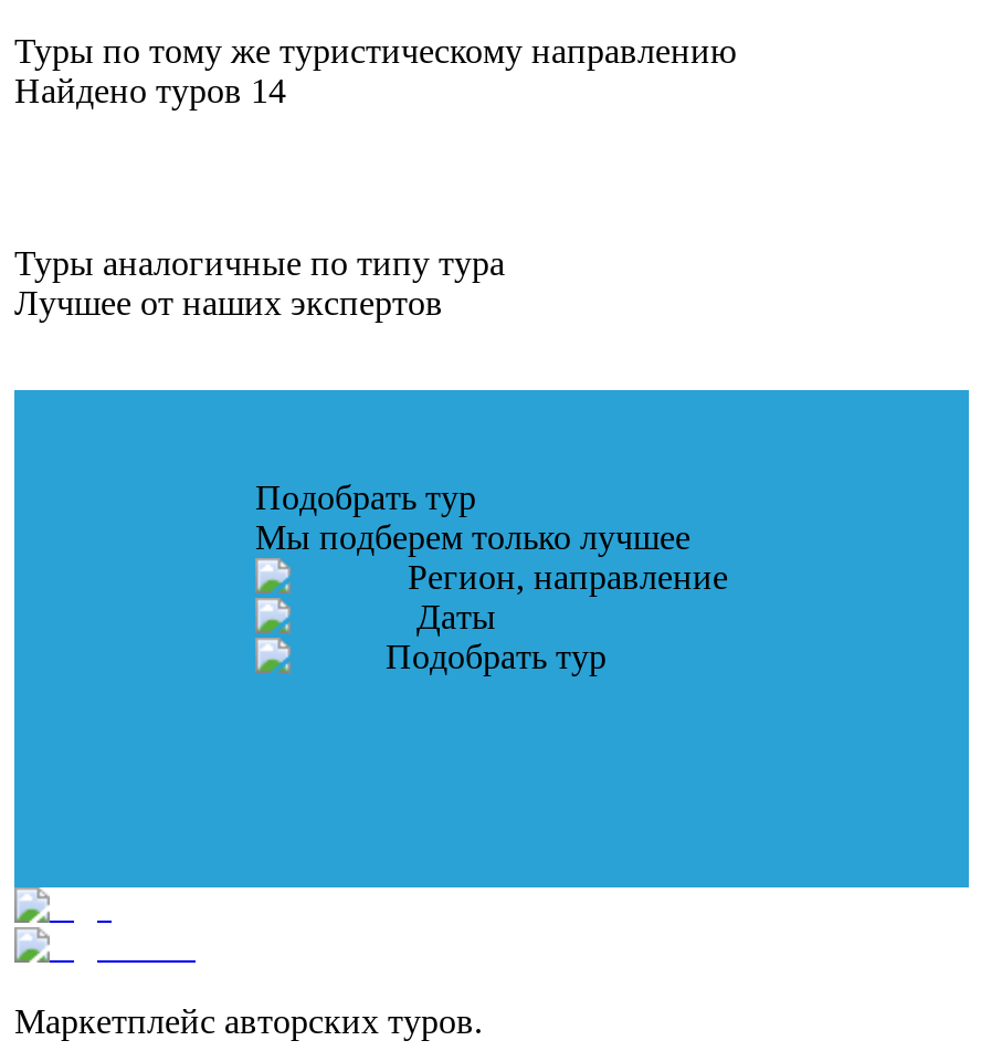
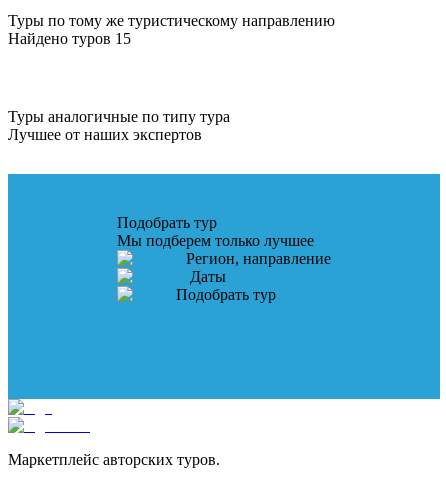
[14,71,286,109] Найдено туров 14 -> [8,30,131,47] Найдено туров 15

